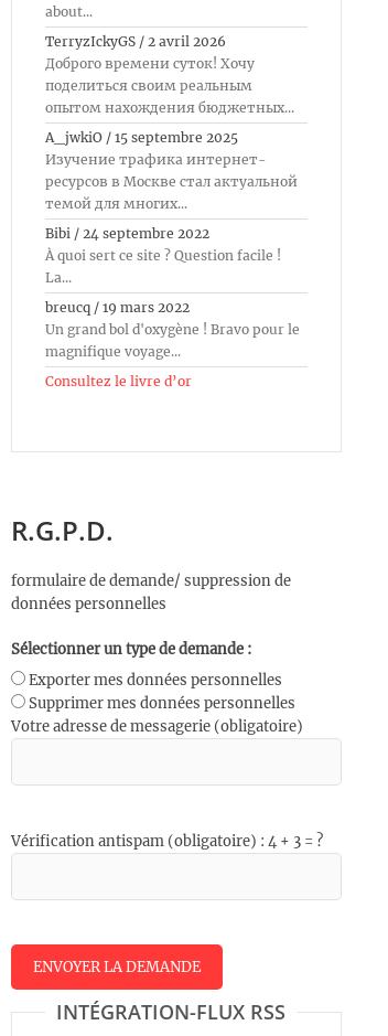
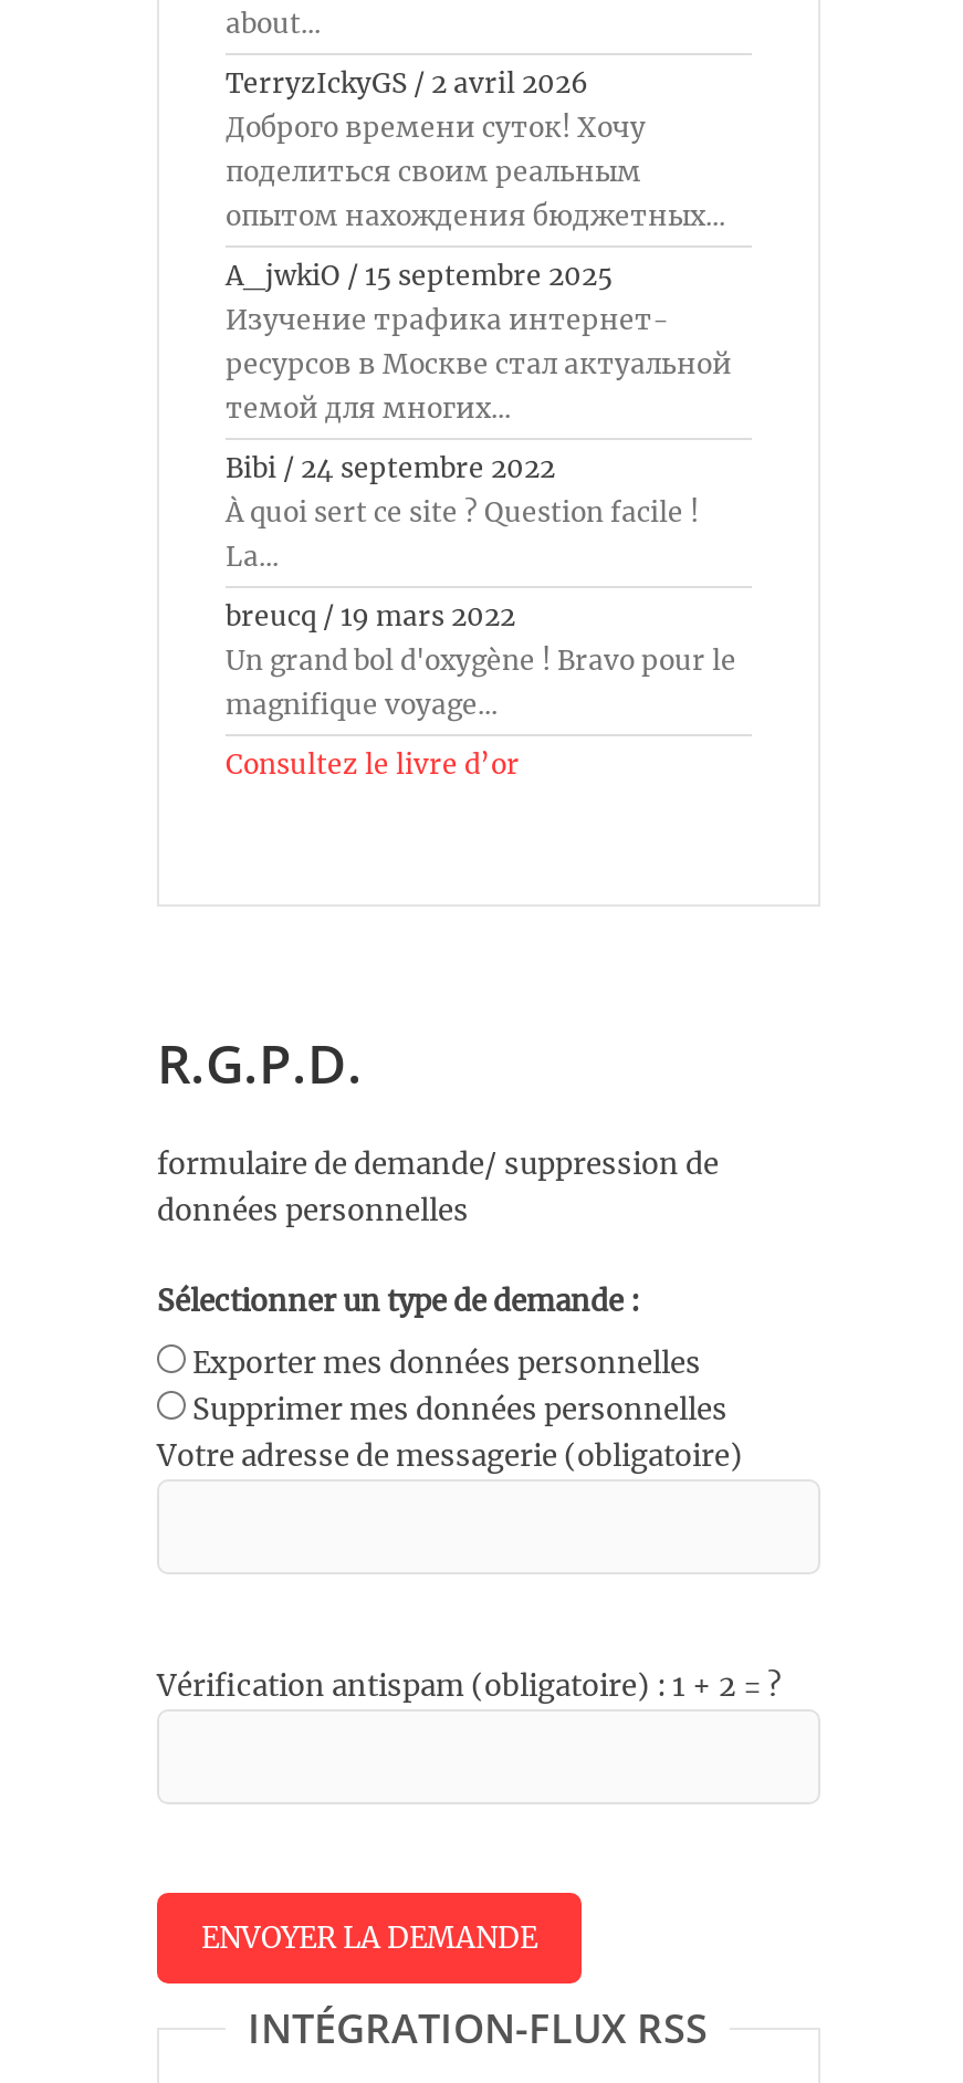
[11,832,323,851] Vérification antispam (obligatoire) : 4 + 3 = ? -> [157,1667,781,1705] Vérification antispam (obligatoire) : 1 + 2 = ?

